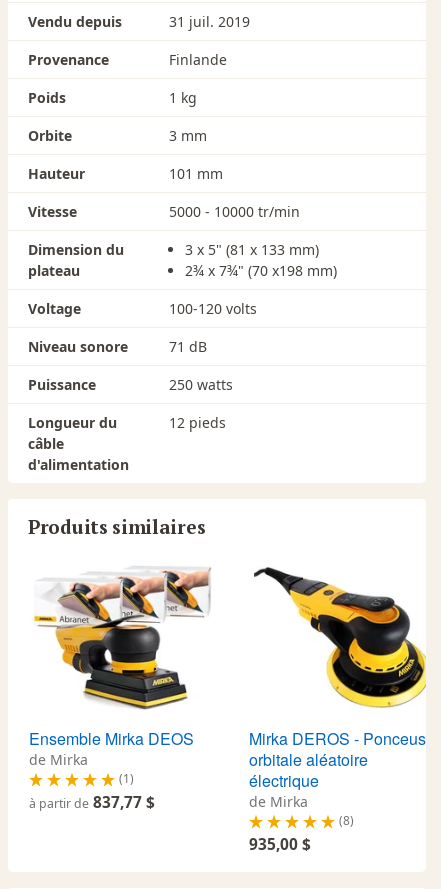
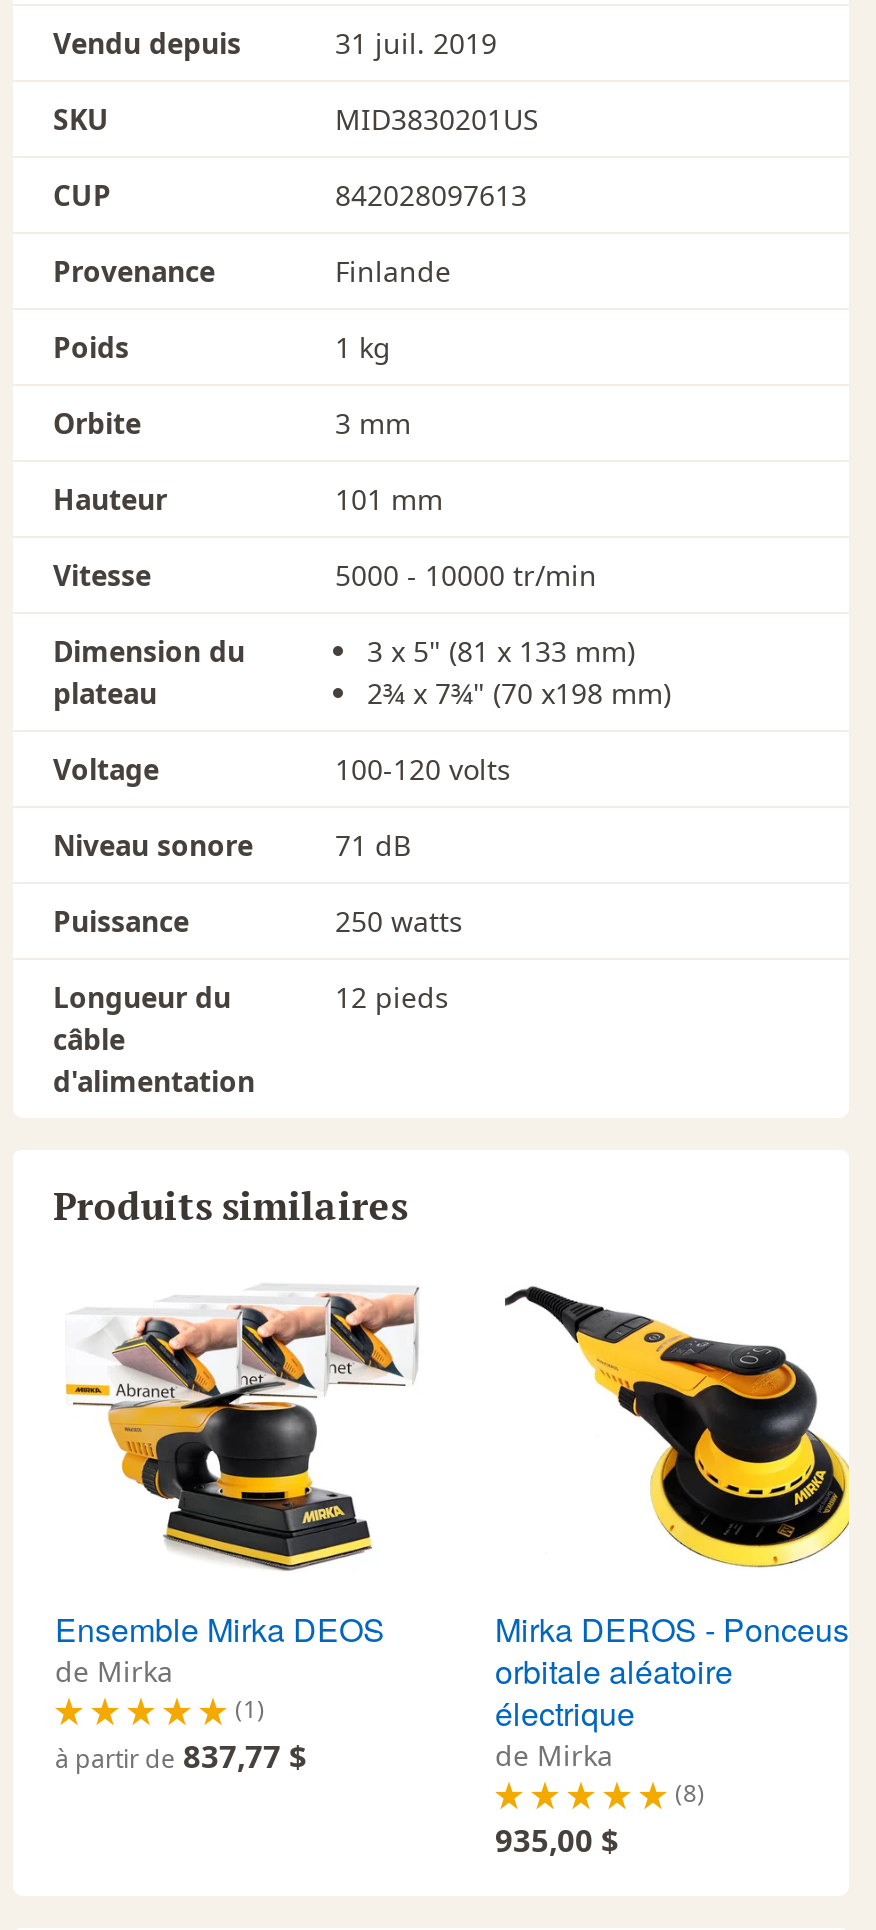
none -> [53,100,539,214] SKU | MID3830201US | CUP | 842028097613

